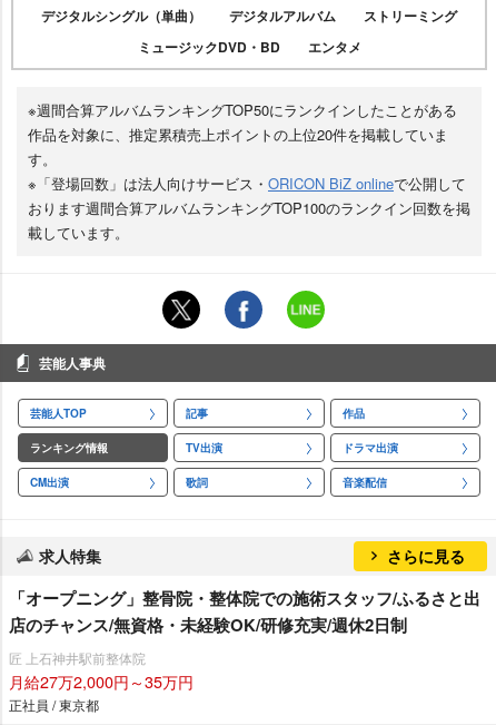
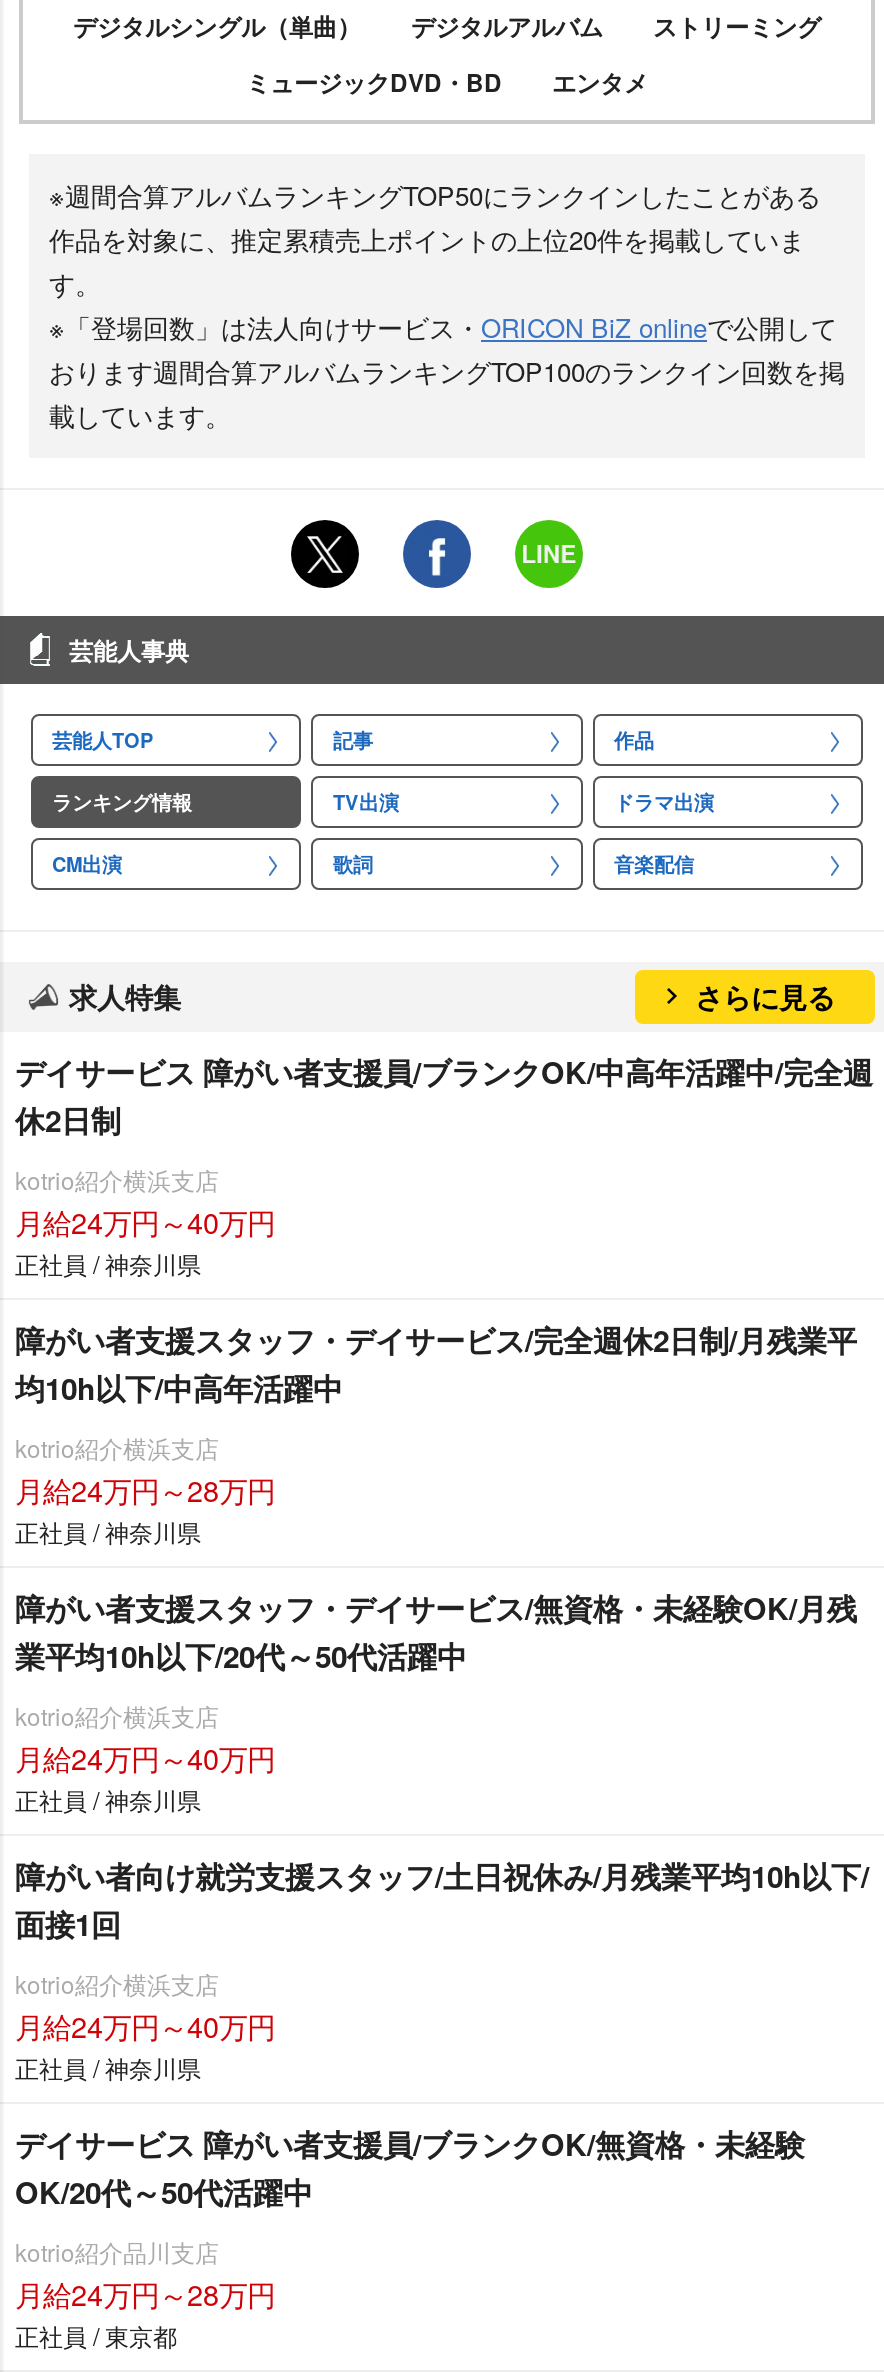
[9,586,480,693] 「オープニング」整骨院・整体院での施術スタッフ/ふるさと出 | 店のチャンス/無資格・未経験OK/研修充実/週休2日制 | 匠 上石神井駅前整体院 | 月給27万2,000円～35万円 -> [15,1050,873,2314] デイサービス 障がい者支援員/ブランクOK/中高年活躍中/完全週 | 休2日制 | kotrio紹介横浜支店 | 月給24万円～40万円 | 正社員 / 神奈川県 | 障がい者支援スタッフ・デイサービス/完全週休2日制/月残業平 | 均10h以下/中高年活躍中 | kotrio紹介横浜支店 | 月給24万円～28万円 | 正社員 / 神奈川県 | 障がい者支援スタッフ・デイサービス/無資格・未経験OK/月残 | 業平均10h以下/20代～50代活躍中 | kotrio紹介横浜支店 | 月給24万円～40万円 | 正社員 / 神奈川県 | 障がい者向け就労支援スタッフ/土日祝休み/月残業平均10h以下/ | 面接1回 | kotrio紹介横浜支店 | 月給24万円～40万円 | 正社員 / 神奈川県 | デイサービス 障がい者支援員/ブランクOK/無資格・未経験 | OK/20代～50代活躍中 | kotrio紹介品川支店 | 月給24万円～28万円

